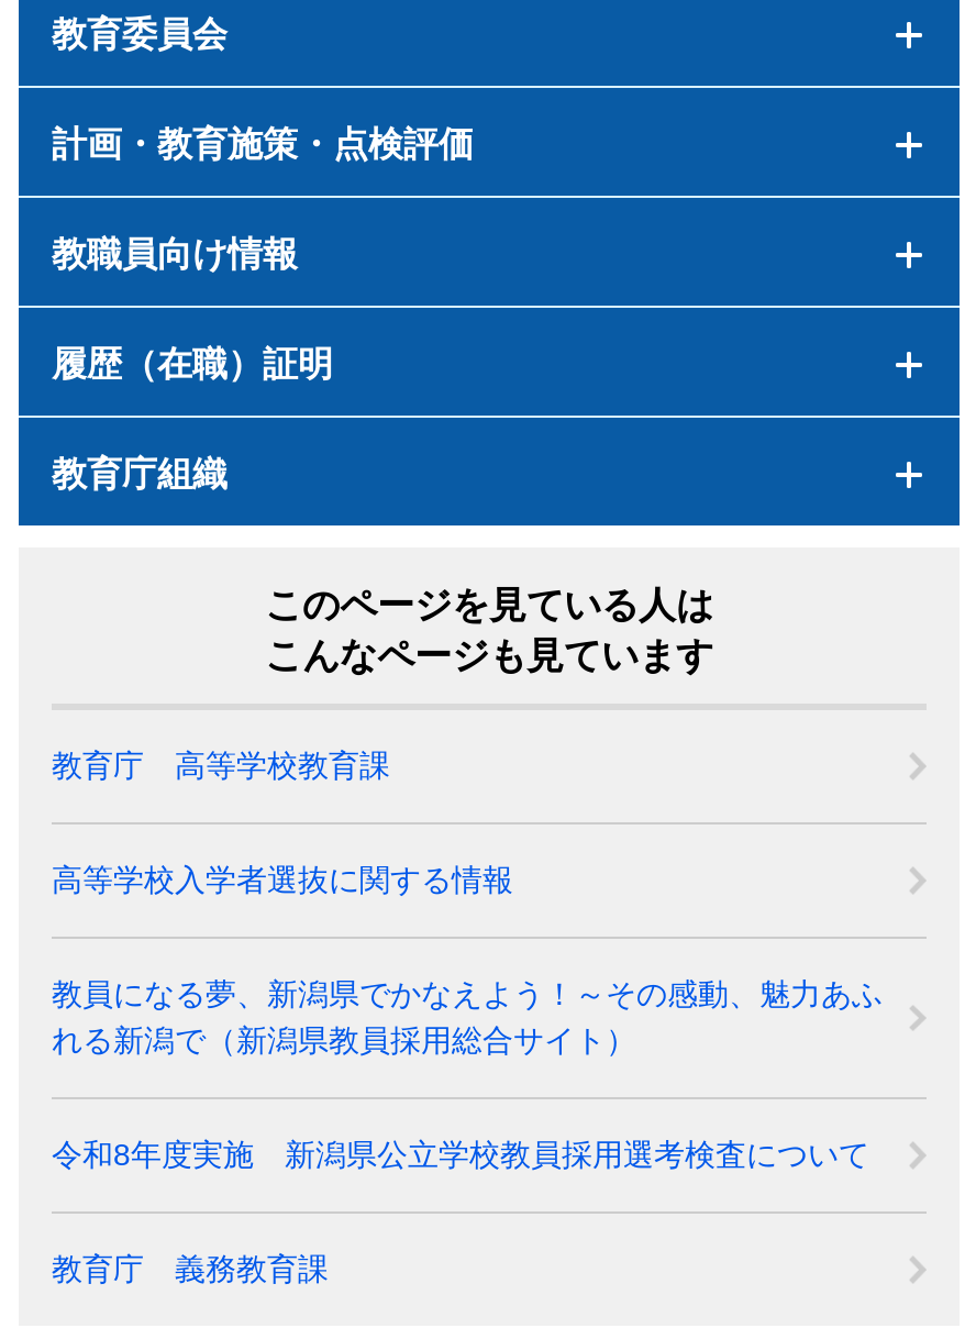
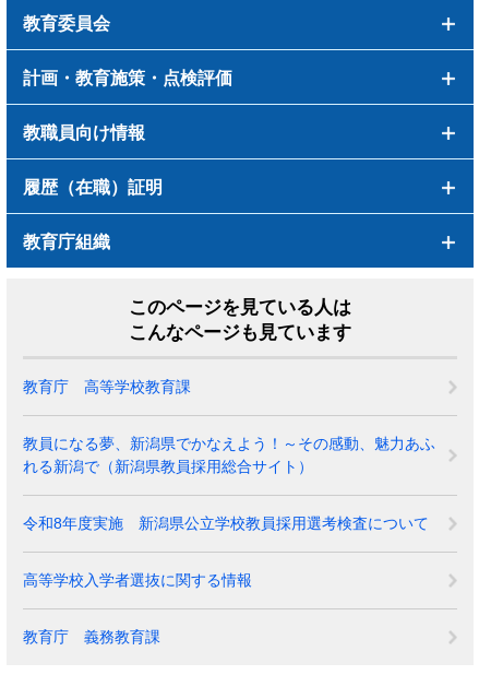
moved [52,861,513,896] -> [23,571,252,588]: 高等学校入学者選抜に関する情報
moved [52,975,883,1171] -> [23,434,435,531]: 教員になる夢、新潟県でかなえよう！～その感動、魅力あふ | れる新潟で（新潟県教員採用総合サイト） | 令和8年度実施 新潟県公立学校教員採用選考検査について

